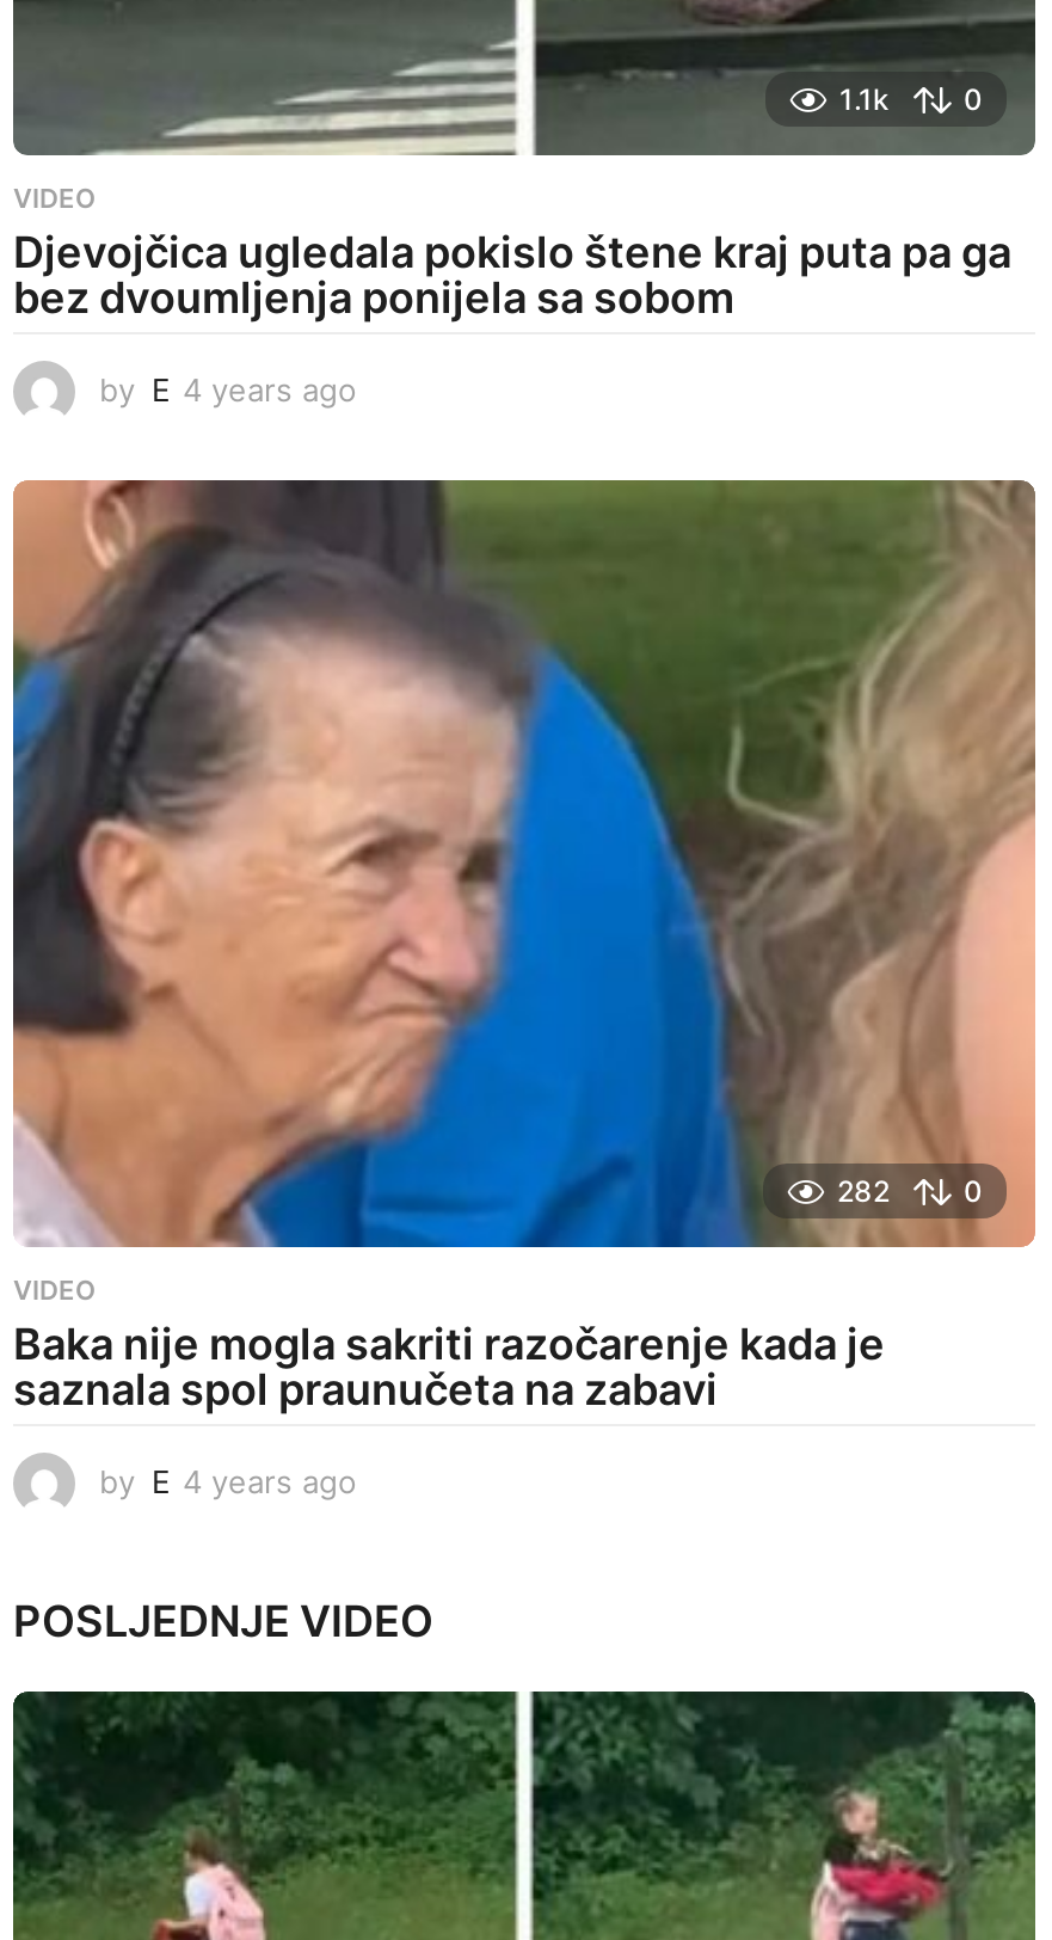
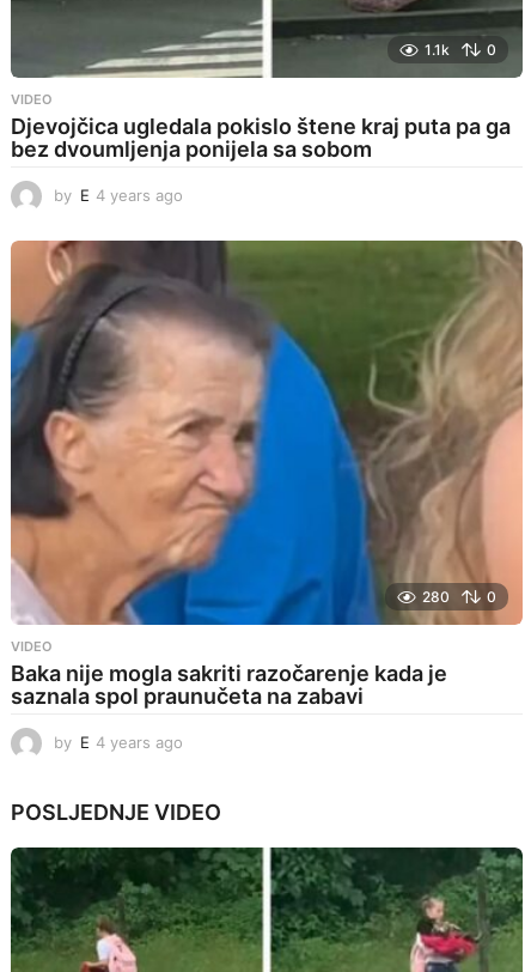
[837,1174,890,1210] 282 -> [422,588,450,606] 280

